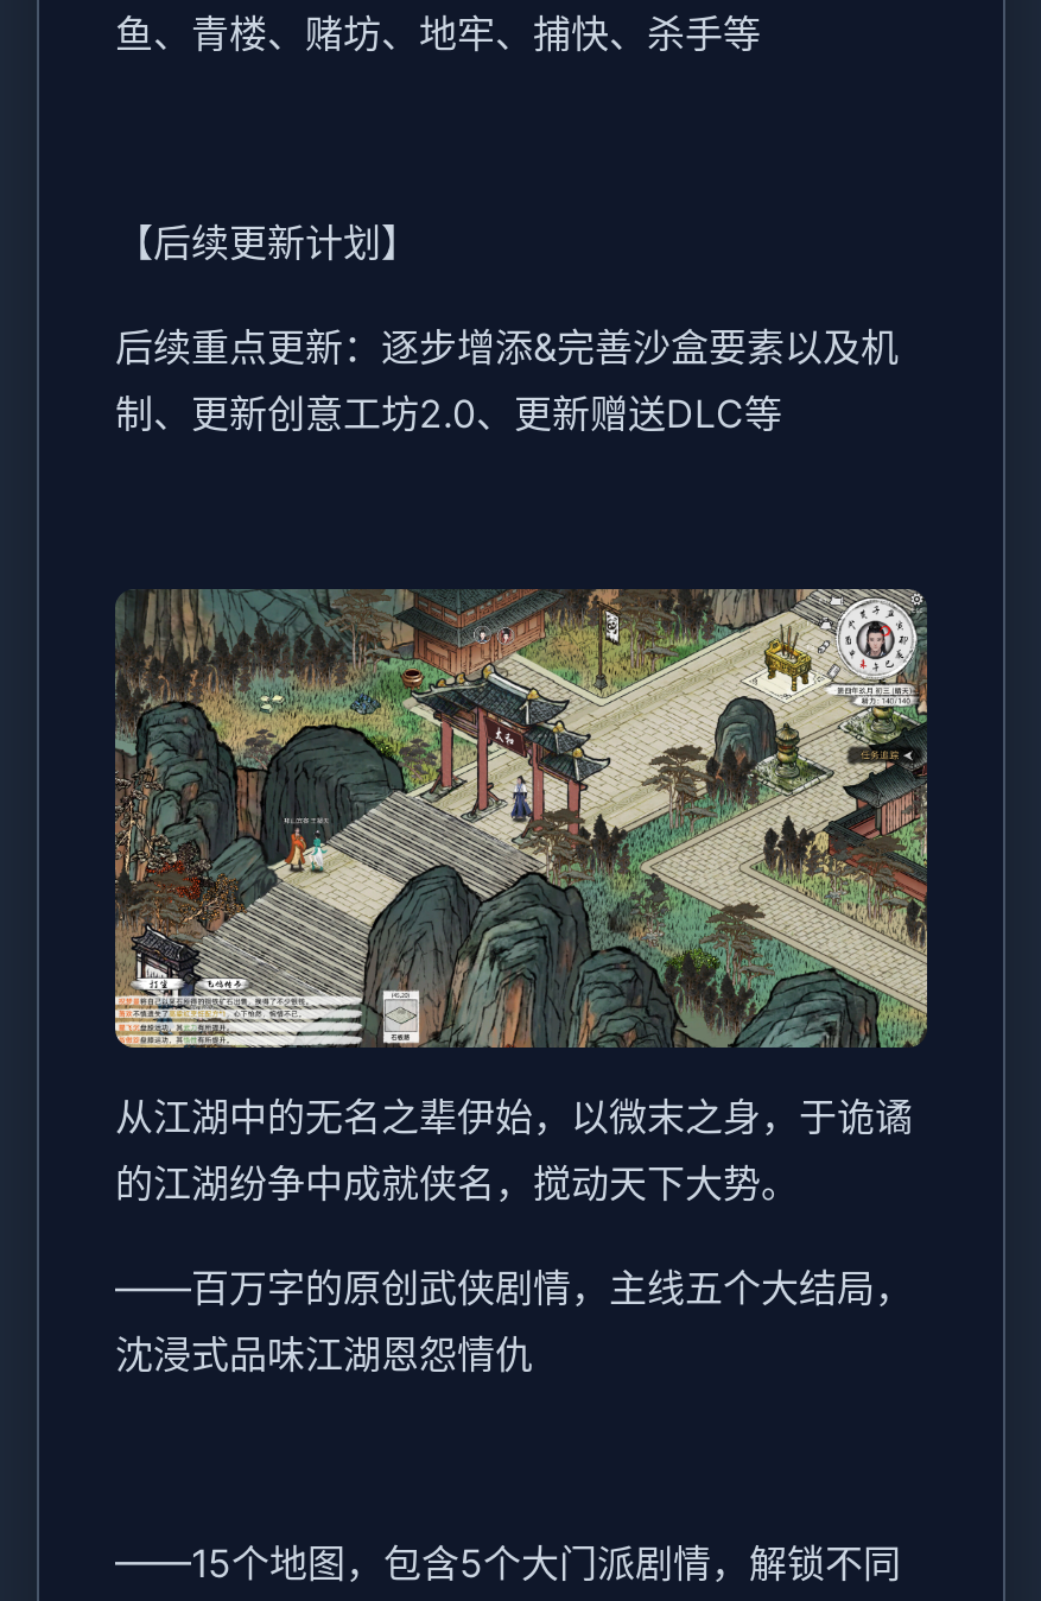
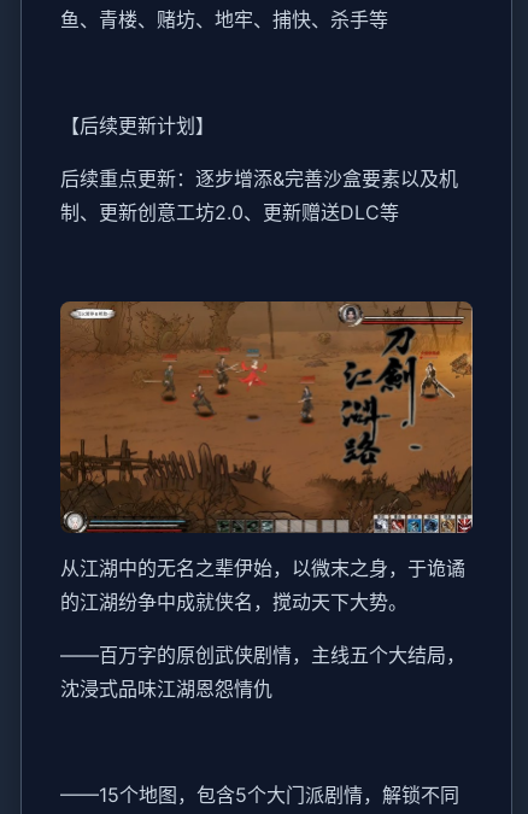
[113,587,929,1050] [image] -> [59,300,474,534] [image]

